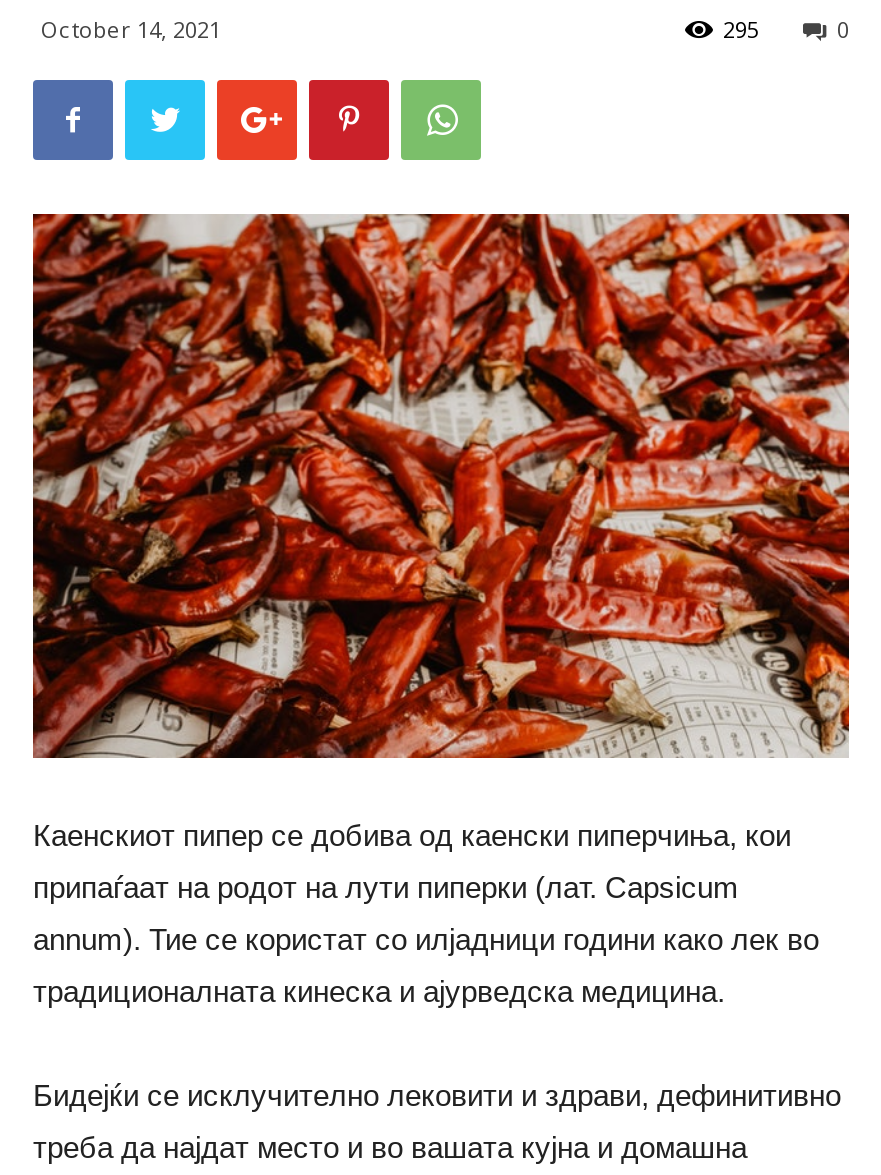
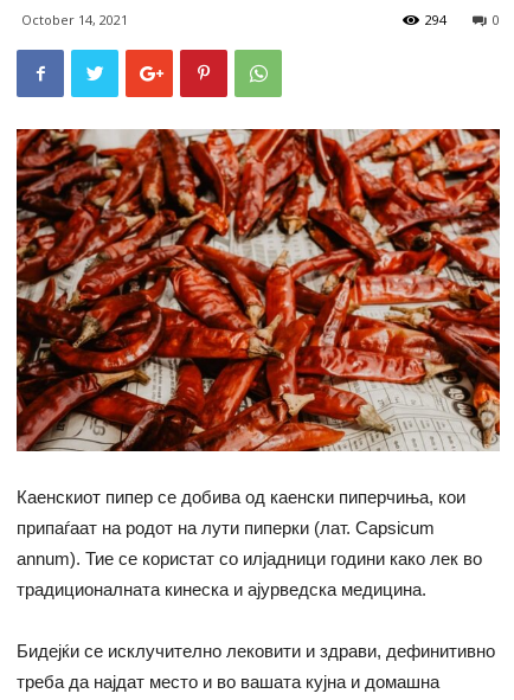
[723,14,759,44] 295 -> [425,11,446,28] 294

